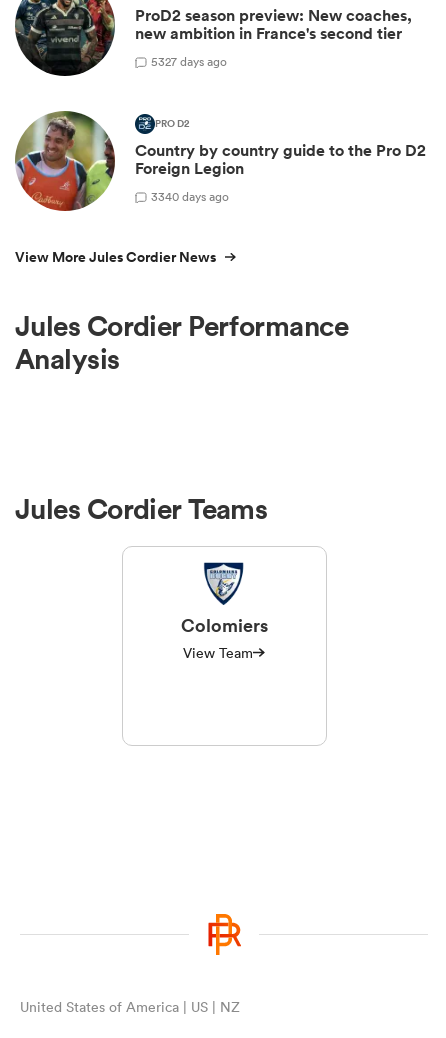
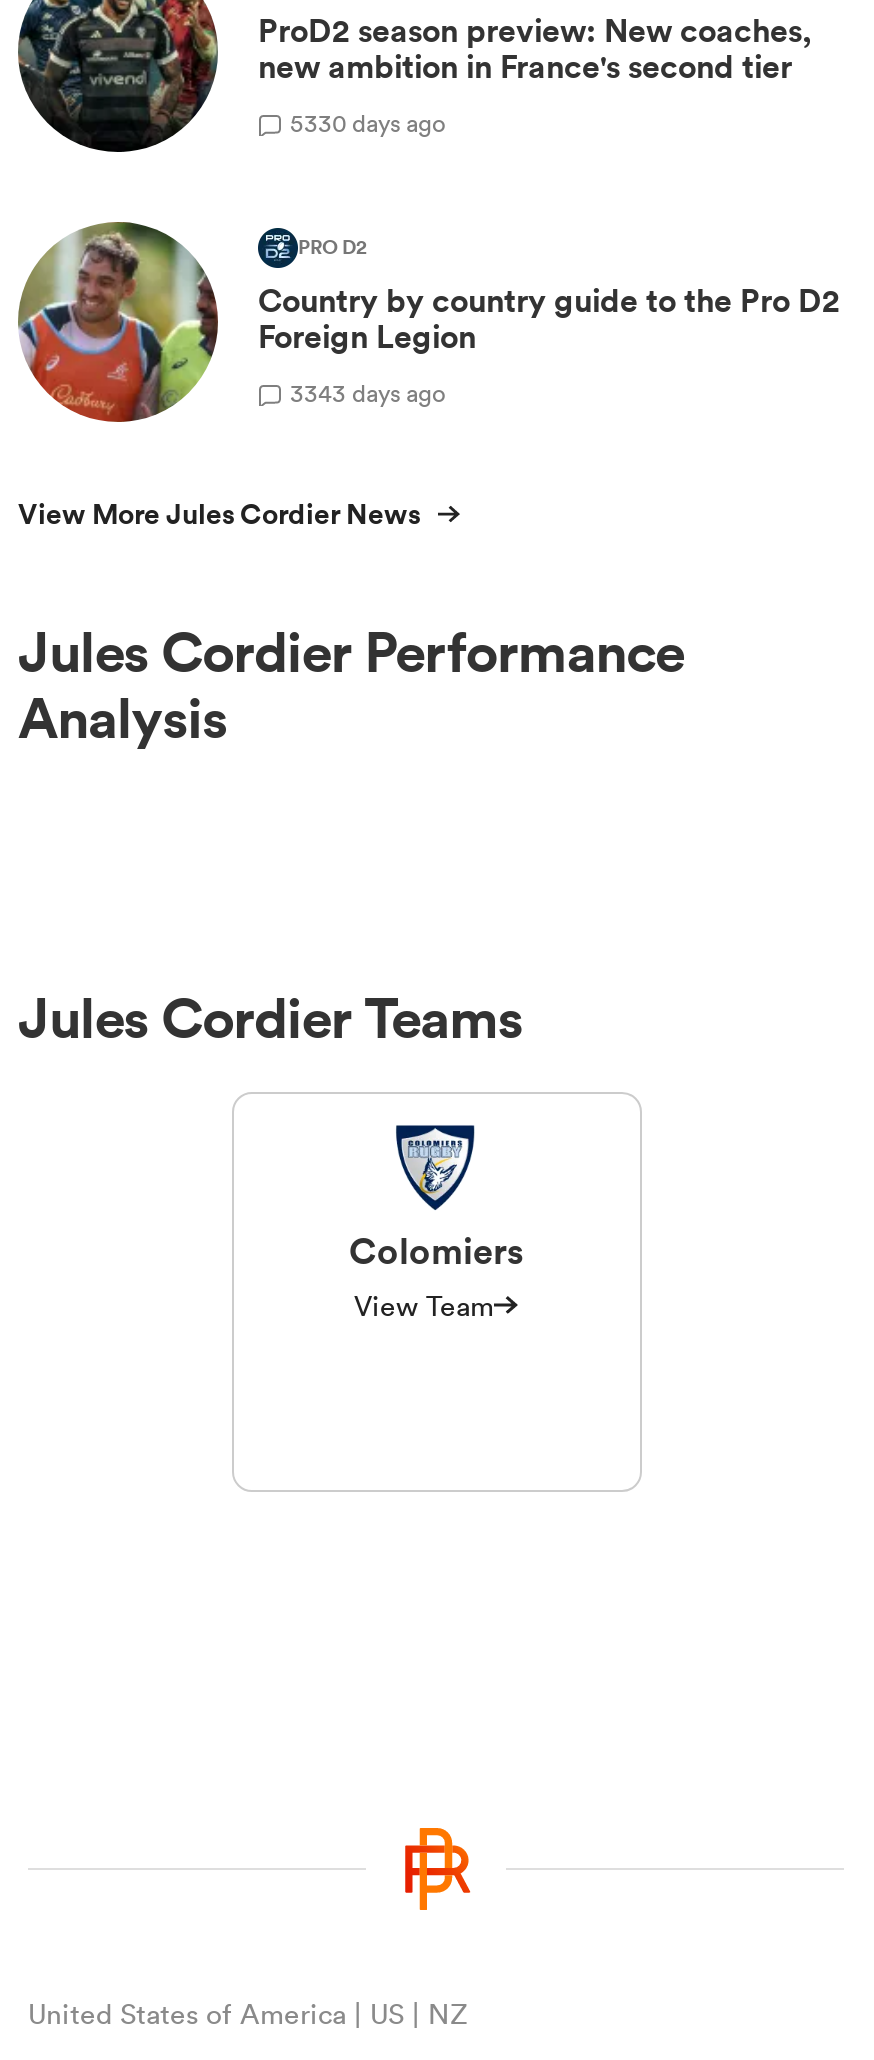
[151,53,227,70] 5327 days ago -> [290,105,446,139] 5330 days ago
[151,188,229,205] 3340 days ago -> [290,375,446,409] 3343 days ago

